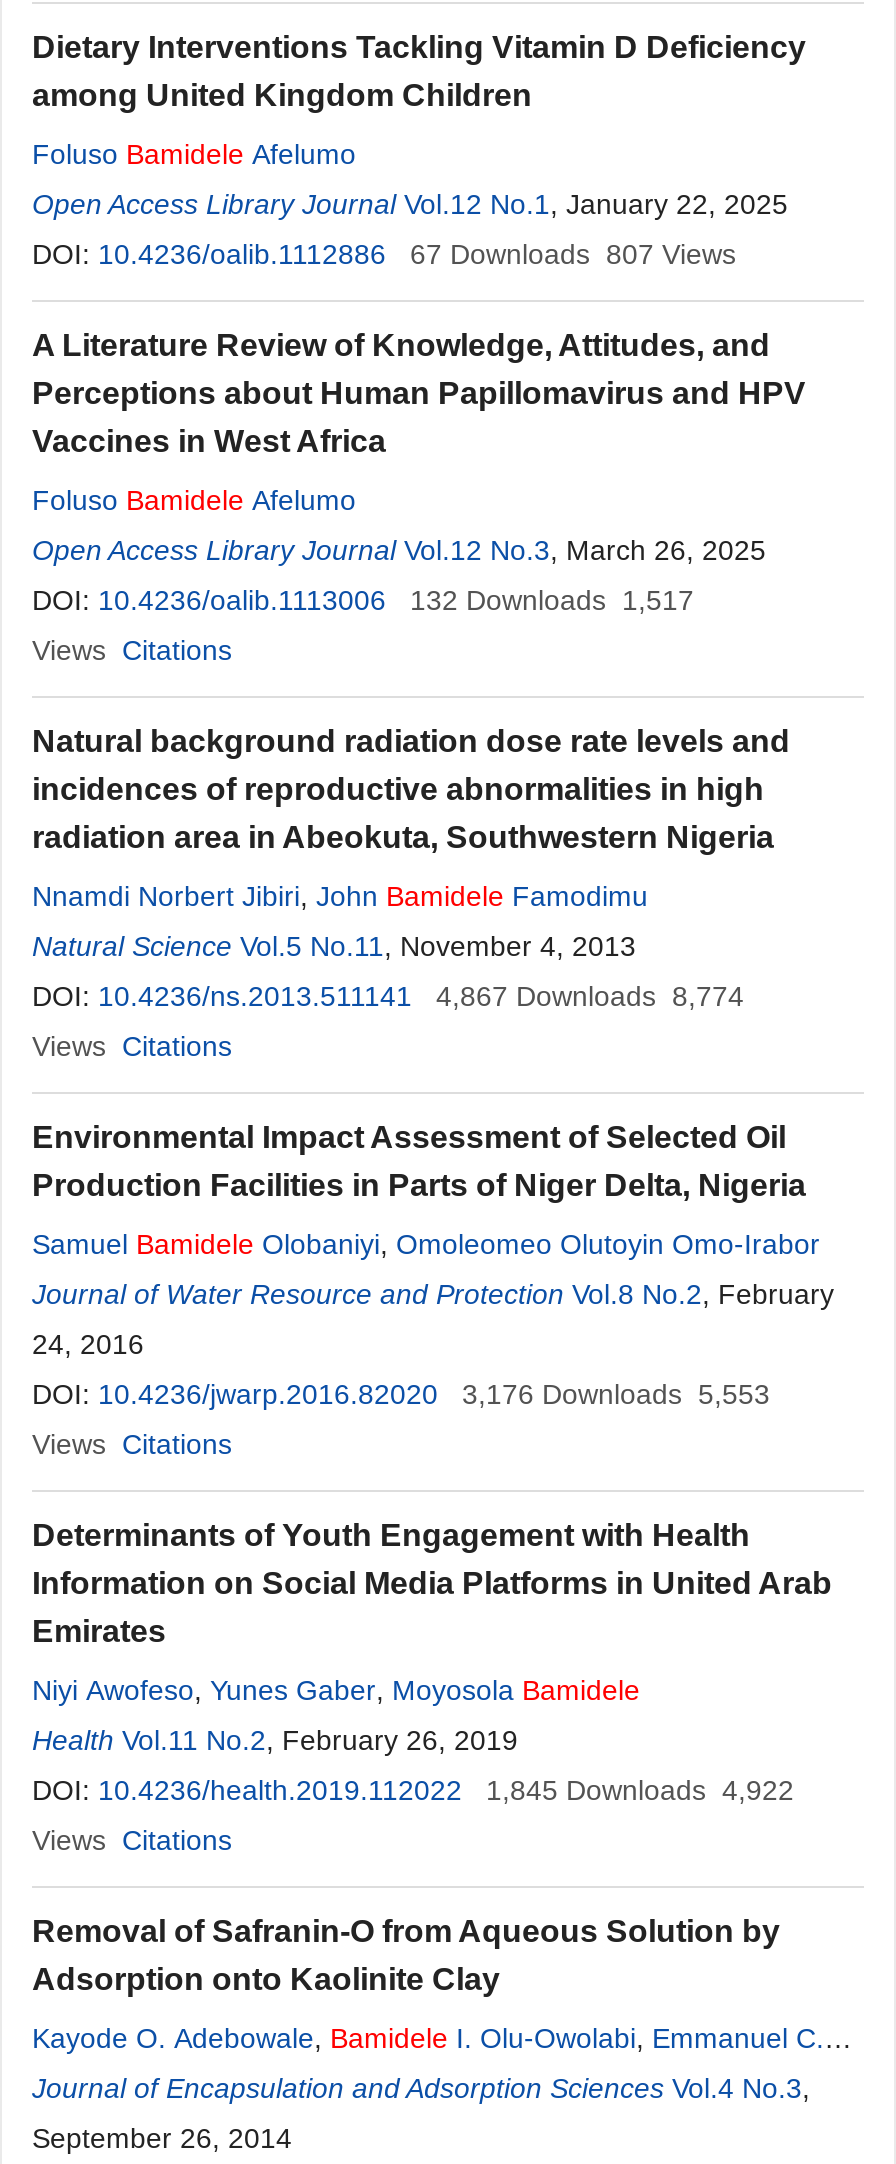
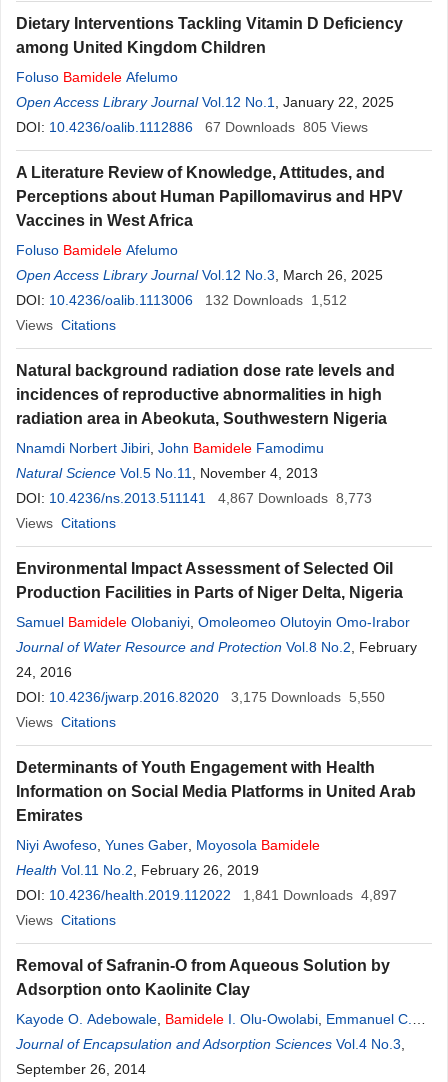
[410,238,736,270] 67 Downloads 807 Views -> [205,119,368,135] 67 Downloads 805 Views
[32,584,694,616] DOI: 10.4236/oalib.1113006 132 Downloads 1,517 -> [16,292,347,308] DOI: 10.4236/oalib.1113006 132 Downloads 1,512
[32,980,744,1012] DOI: 10.4236/ns.2013.511141 4,867 Downloads 8,774 -> [16,490,372,506] DOI: 10.4236/ns.2013.511141 4,867 Downloads 8,773
[32,1378,770,1410] DOI: 10.4236/jwarp.2016.82020 3,176 Downloads 5,553 -> [16,689,385,705] DOI: 10.4236/jwarp.2016.82020 3,175 Downloads 5,550
[32,1774,794,1806] DOI: 10.4236/health.2019.112022 1,845 Downloads 4,922 -> [16,887,397,903] DOI: 10.4236/health.2019.112022 1,841 Downloads 4,897

